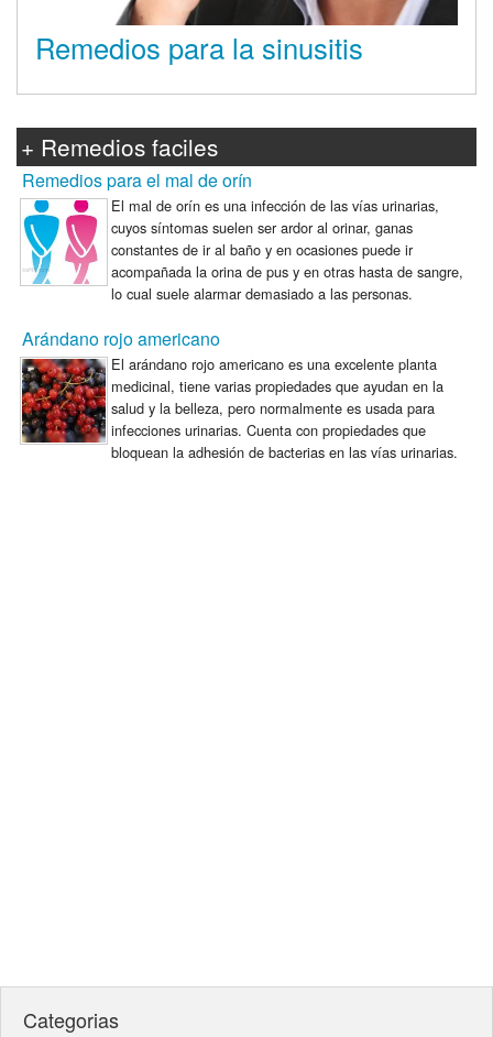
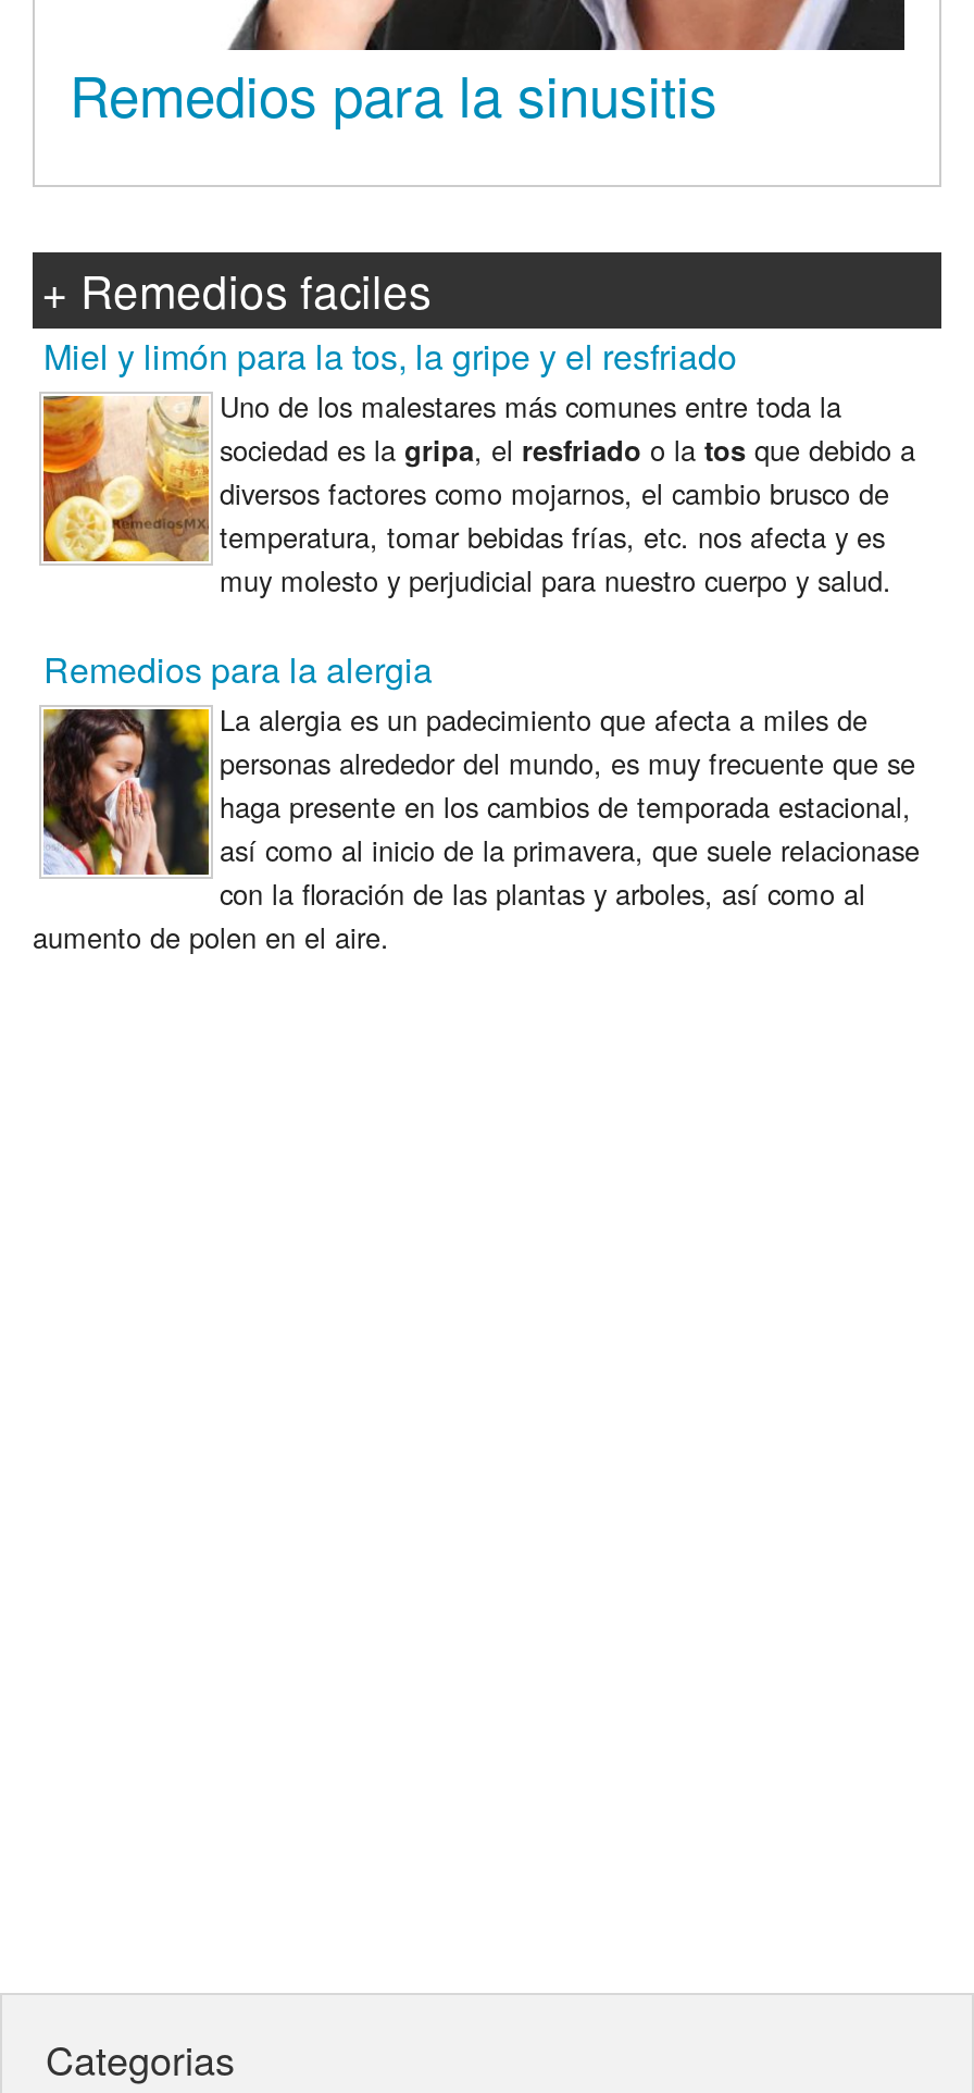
[22,167,463,304] [image] | Remedios para el mal de orín | El mal de orín es una infección de las vías urinarias, | cuyos síntomas suelen ser ardor al orinar, ganas | constantes de ir al baño y en ocasiones puede ir | acompañada la orina de pus y en otras hasta de sangre, | lo cual suele alarmar demasiado a las personas. -> [41,330,915,600] [image] | Miel y limón para la tos, la gripe y el resfriado | Uno de los malestares más comunes entre toda la | sociedad es la gripa, el resfriado o la tos que debido a | diversos factores como mojarnos, el cambio brusco de | temperatura, tomar bebidas frías, etc. nos afecta y es | muy molesto y perjudicial para nuestro cuerpo y salud.
[21,326,458,462] [image] | Arándano rojo americano | El arándano rojo americano es una excelente planta | medicinal, tiene varias propiedades que ayudan en la | salud y la belleza, pero normalmente es usada para | infecciones urinarias. Cuenta con propiedades que | bloquean la adhesión de bacterias en las vías urinarias. -> [33,644,920,957] [image] | Remedios para la alergia | La alergia es un padecimiento que afecta a miles de | personas alrededor del mundo, es muy frecuente que se | haga presente en los cambios de temporada estacional, | así como al inicio de la primavera, que suele relacionase | con la floración de las plantas y arboles, así como al | aumento de polen en el aire.

